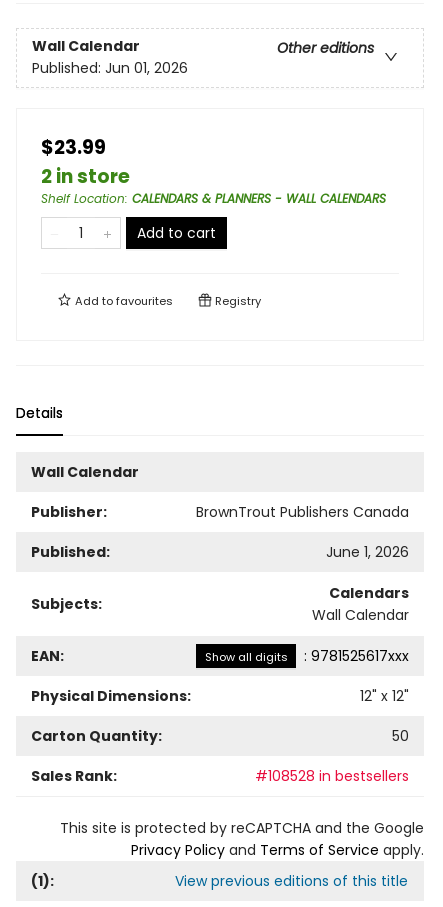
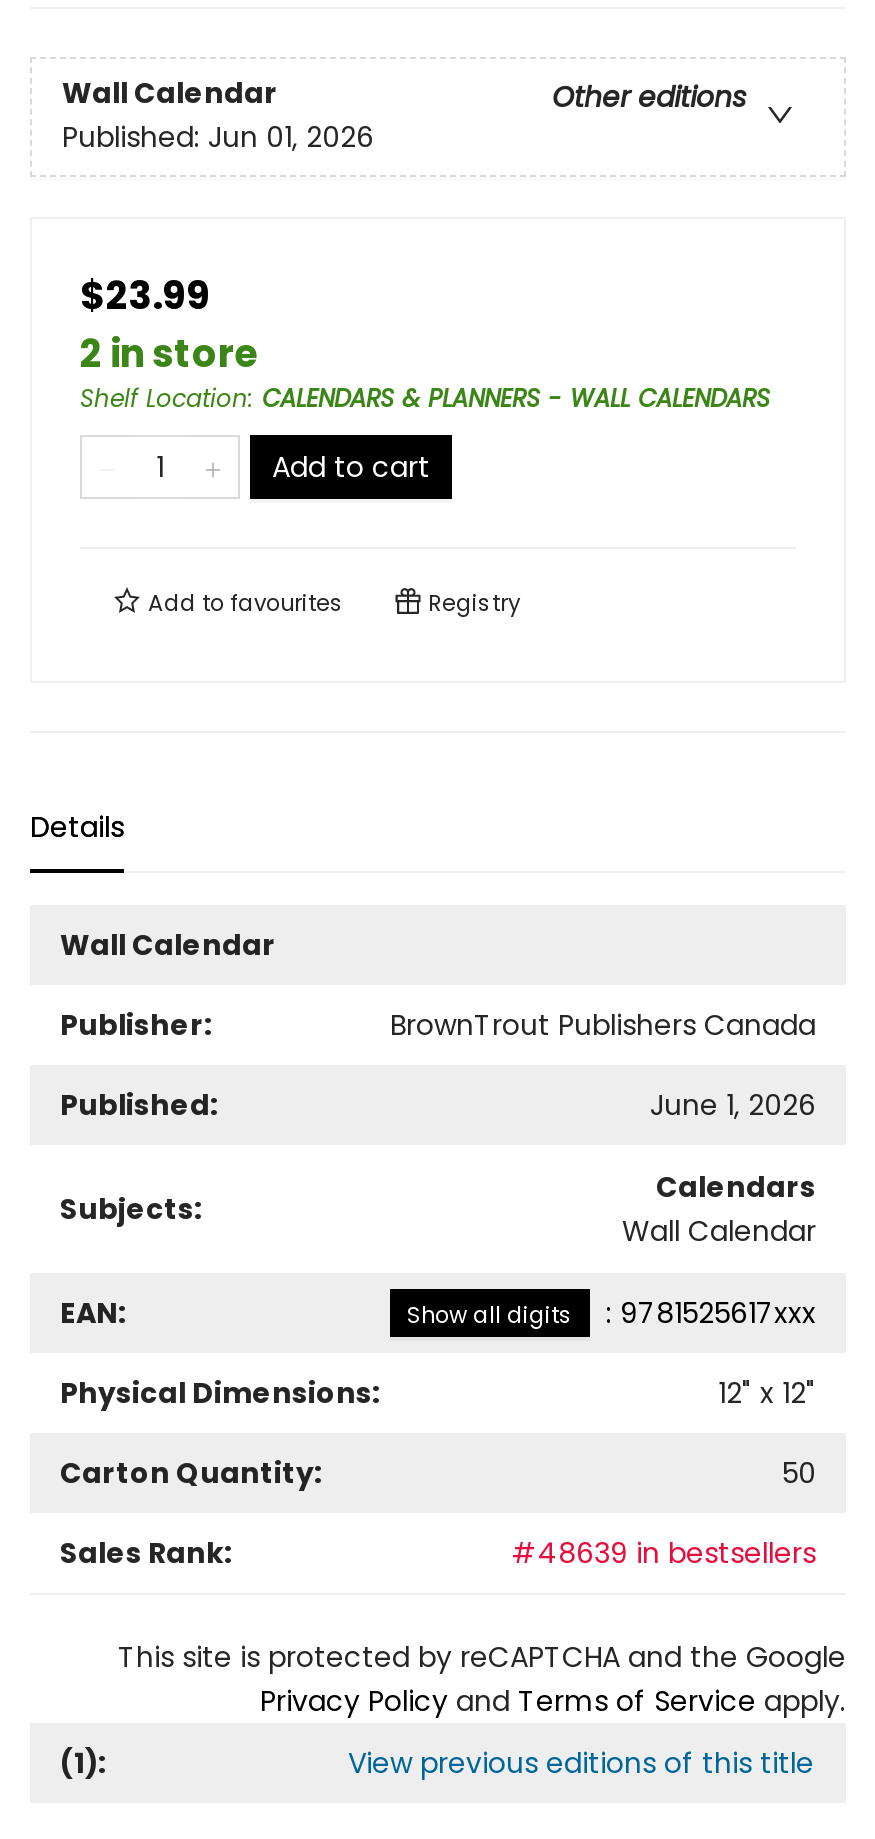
[255,766,409,786] #108528 in bestsellers -> [512,1533,816,1573] #48639 in bestsellers

